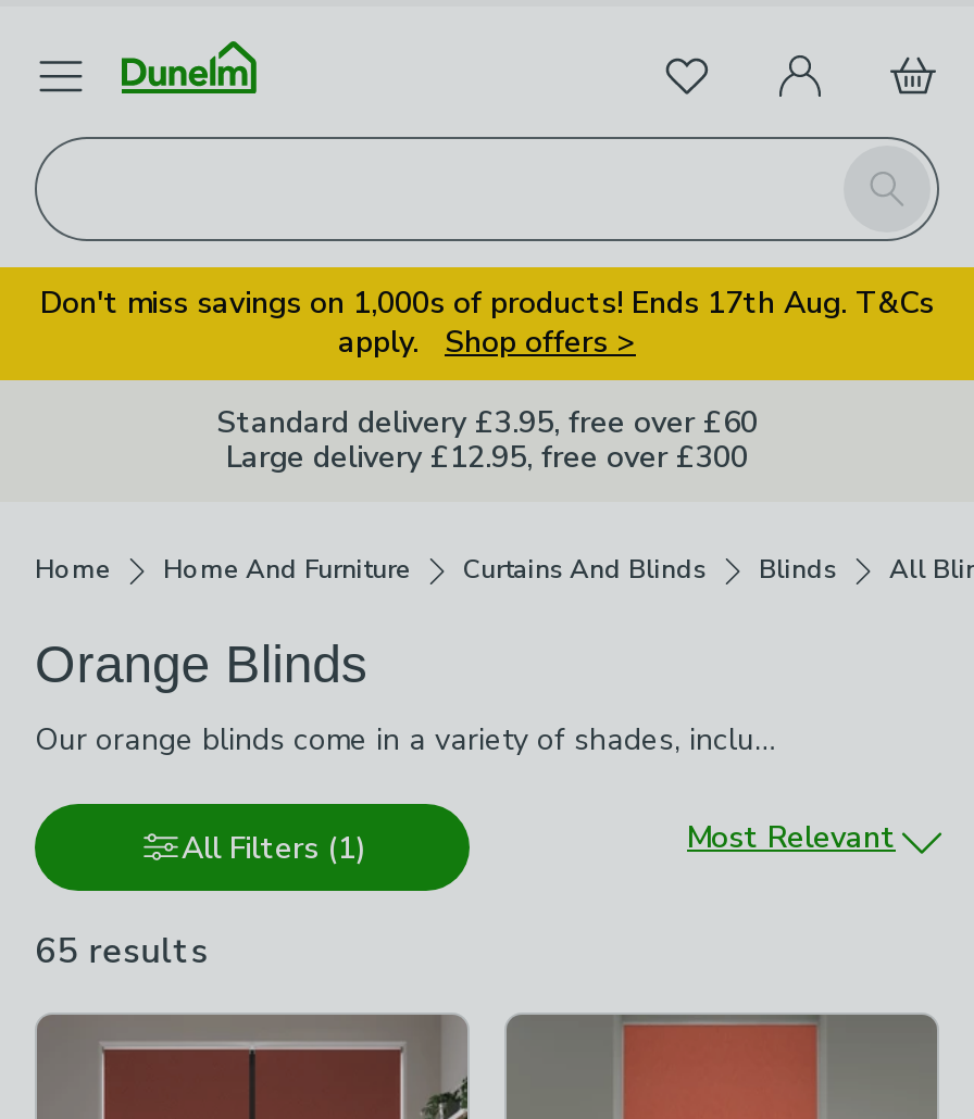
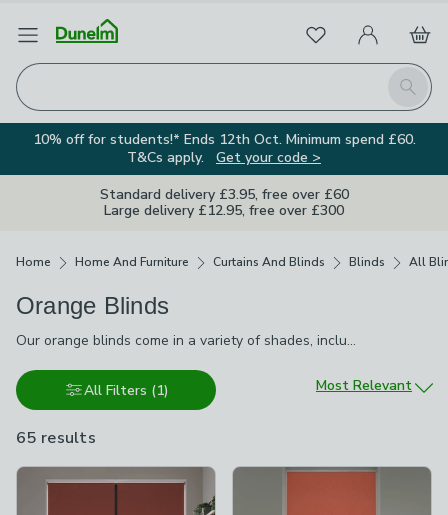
[40,282,934,363] Don't miss savings on 1,000s of products! Ends 17th Aug. T&Cs | apply. Shop offers > -> [32,130,415,167] 10% off for students!* Ends 12th Oct. Minimum spend £60. | T&Cs apply. Get your code >

